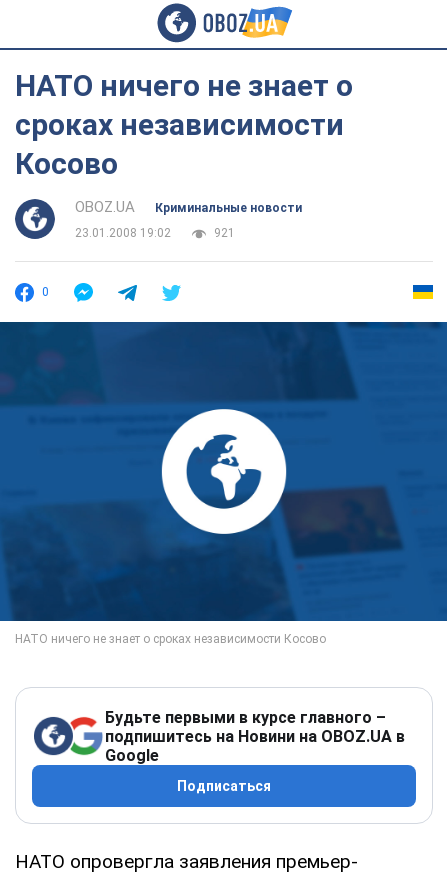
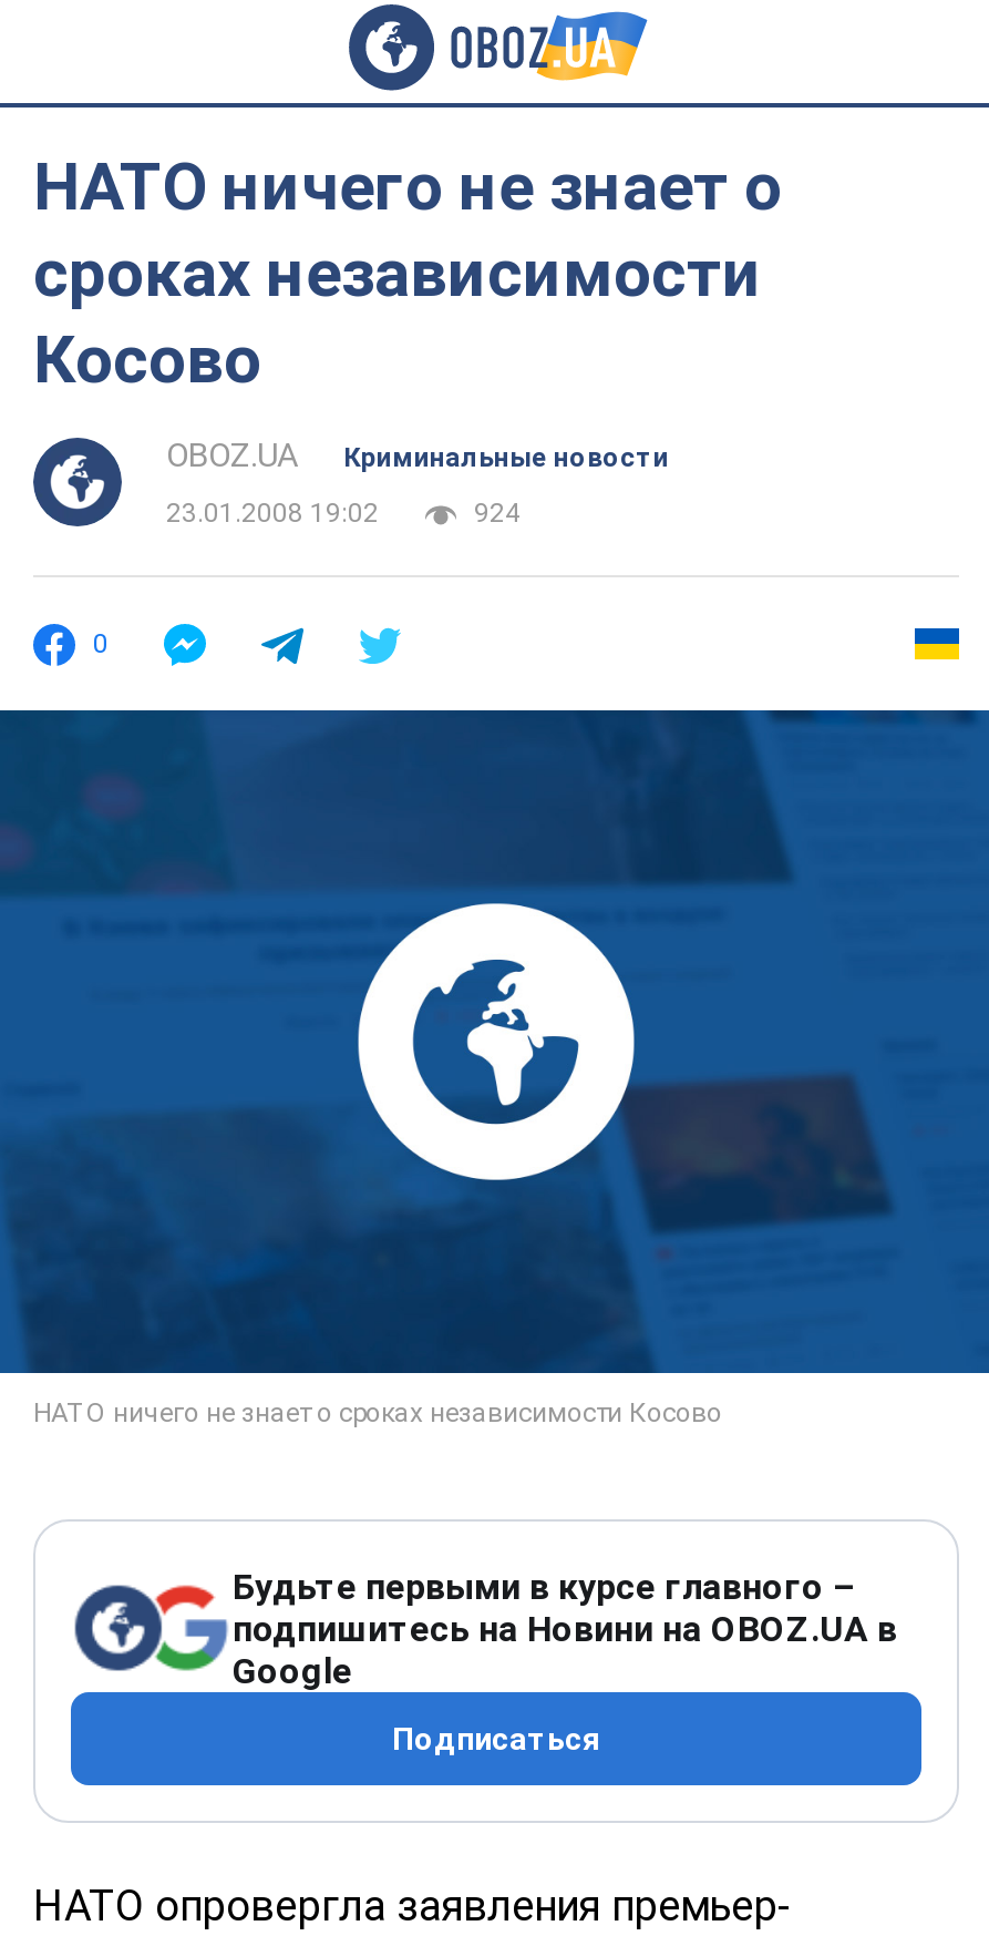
[214,226,235,240] 921 -> [474,498,521,529] 924

